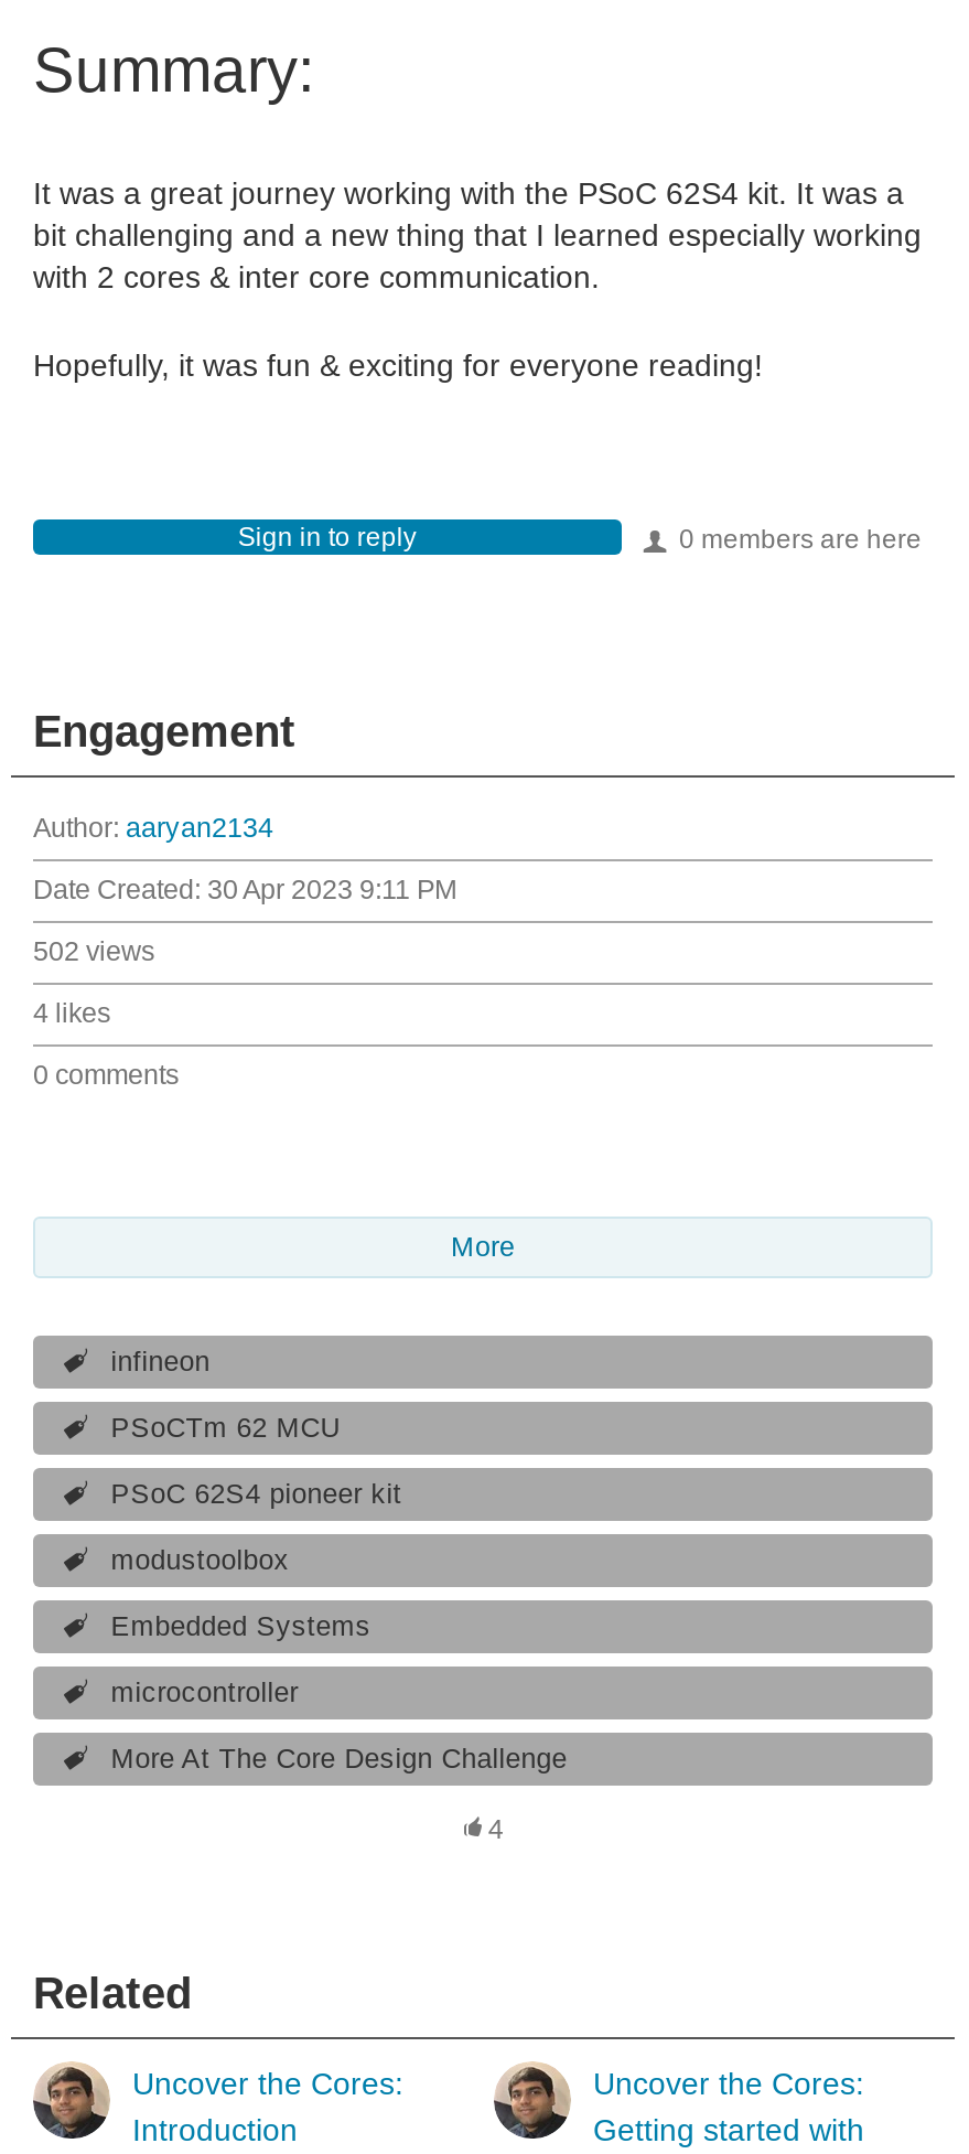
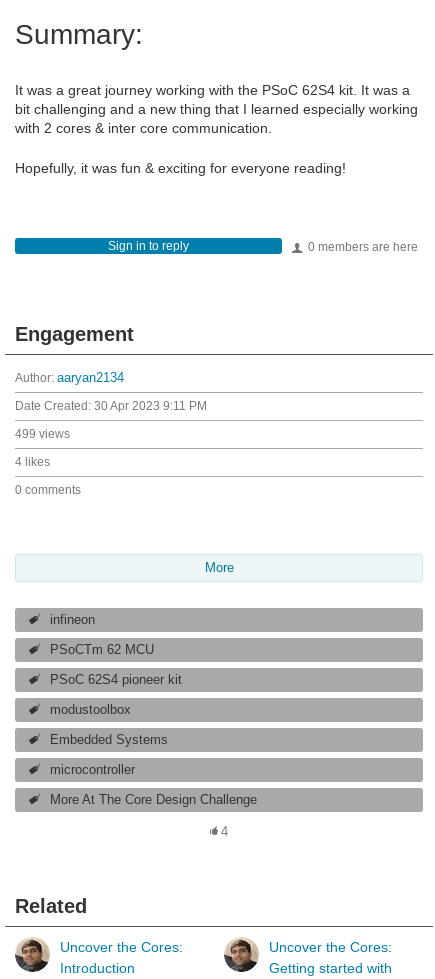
[33,937,154,968] 502 views -> [15,427,70,441] 499 views

